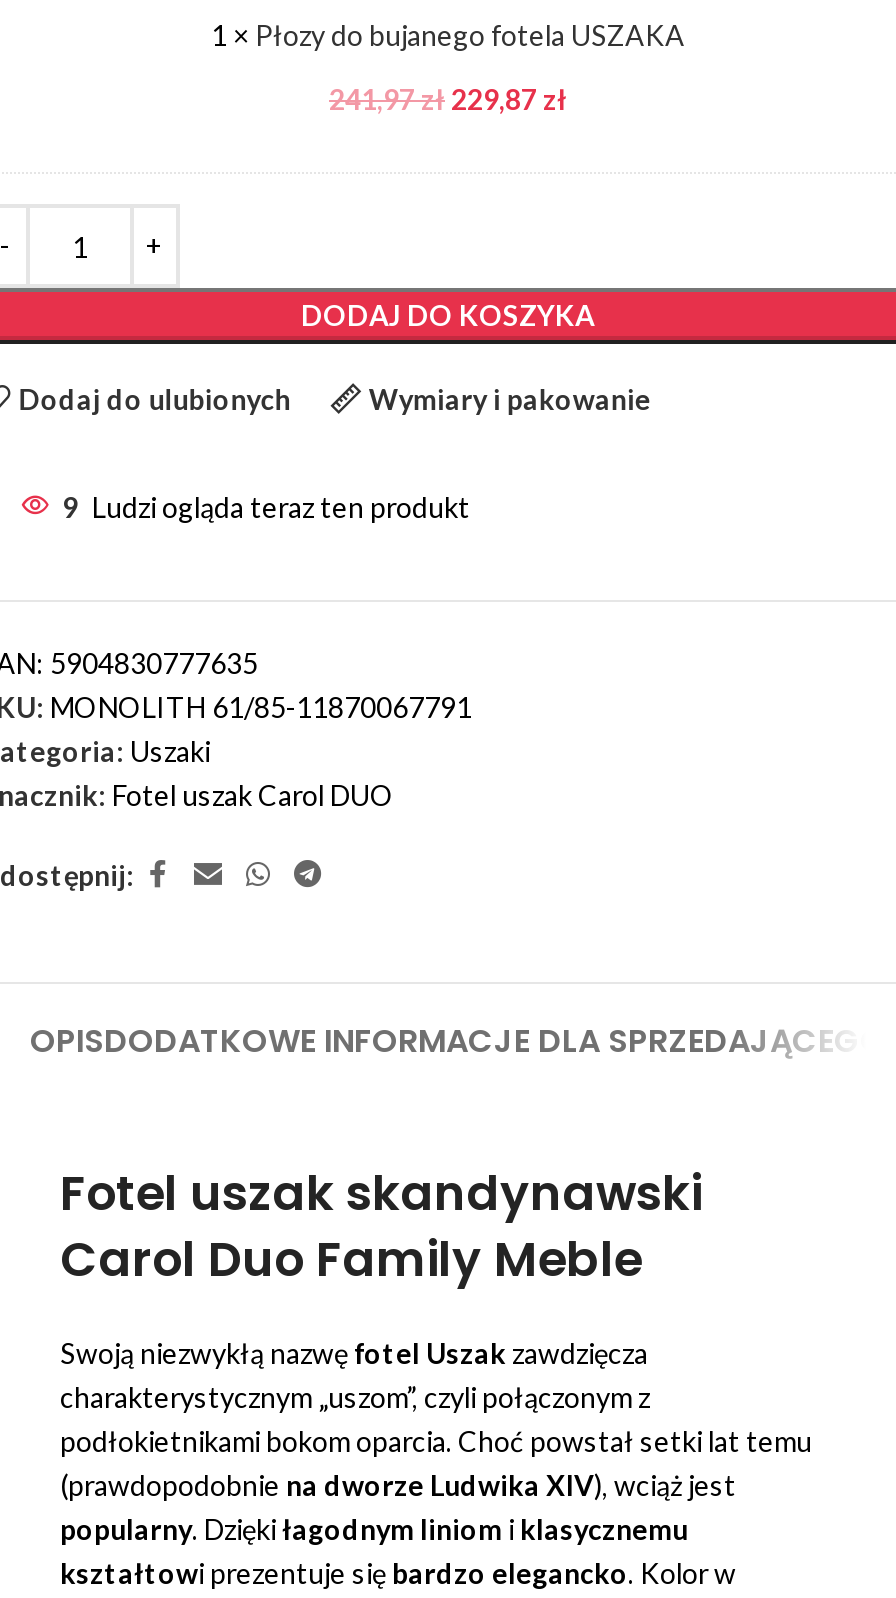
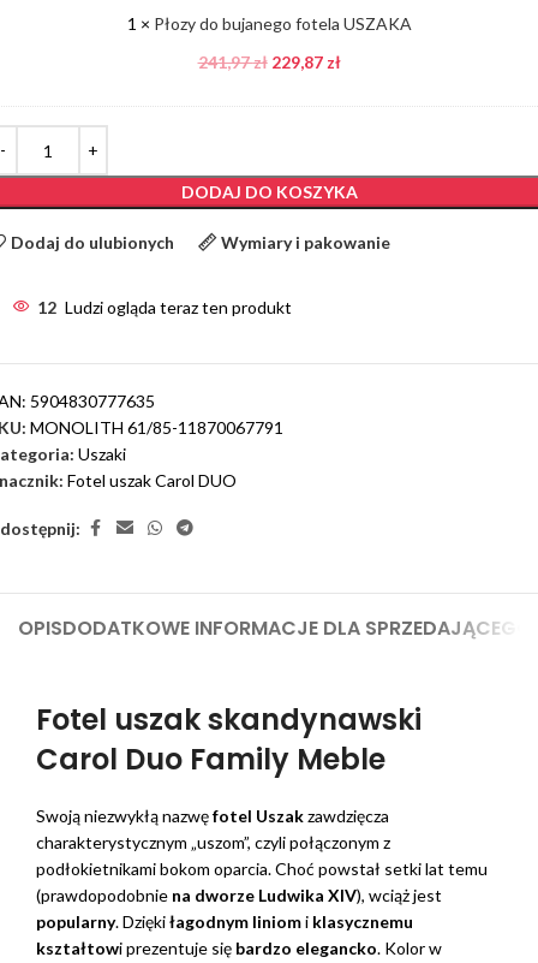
[62,491,470,525] 9 Ludzi ogląda teraz ten produkt -> [37,298,292,318] 12 Ludzi ogląda teraz ten produkt

